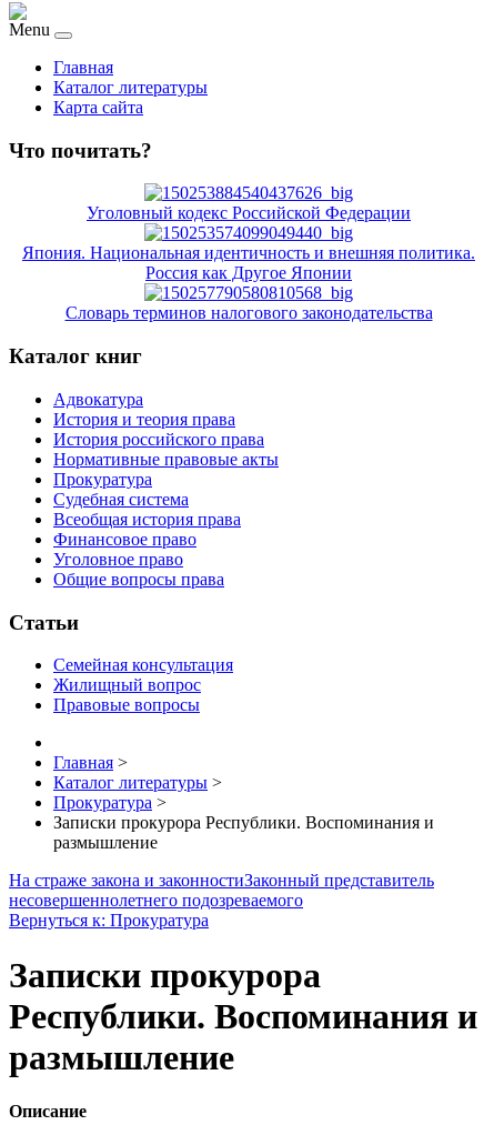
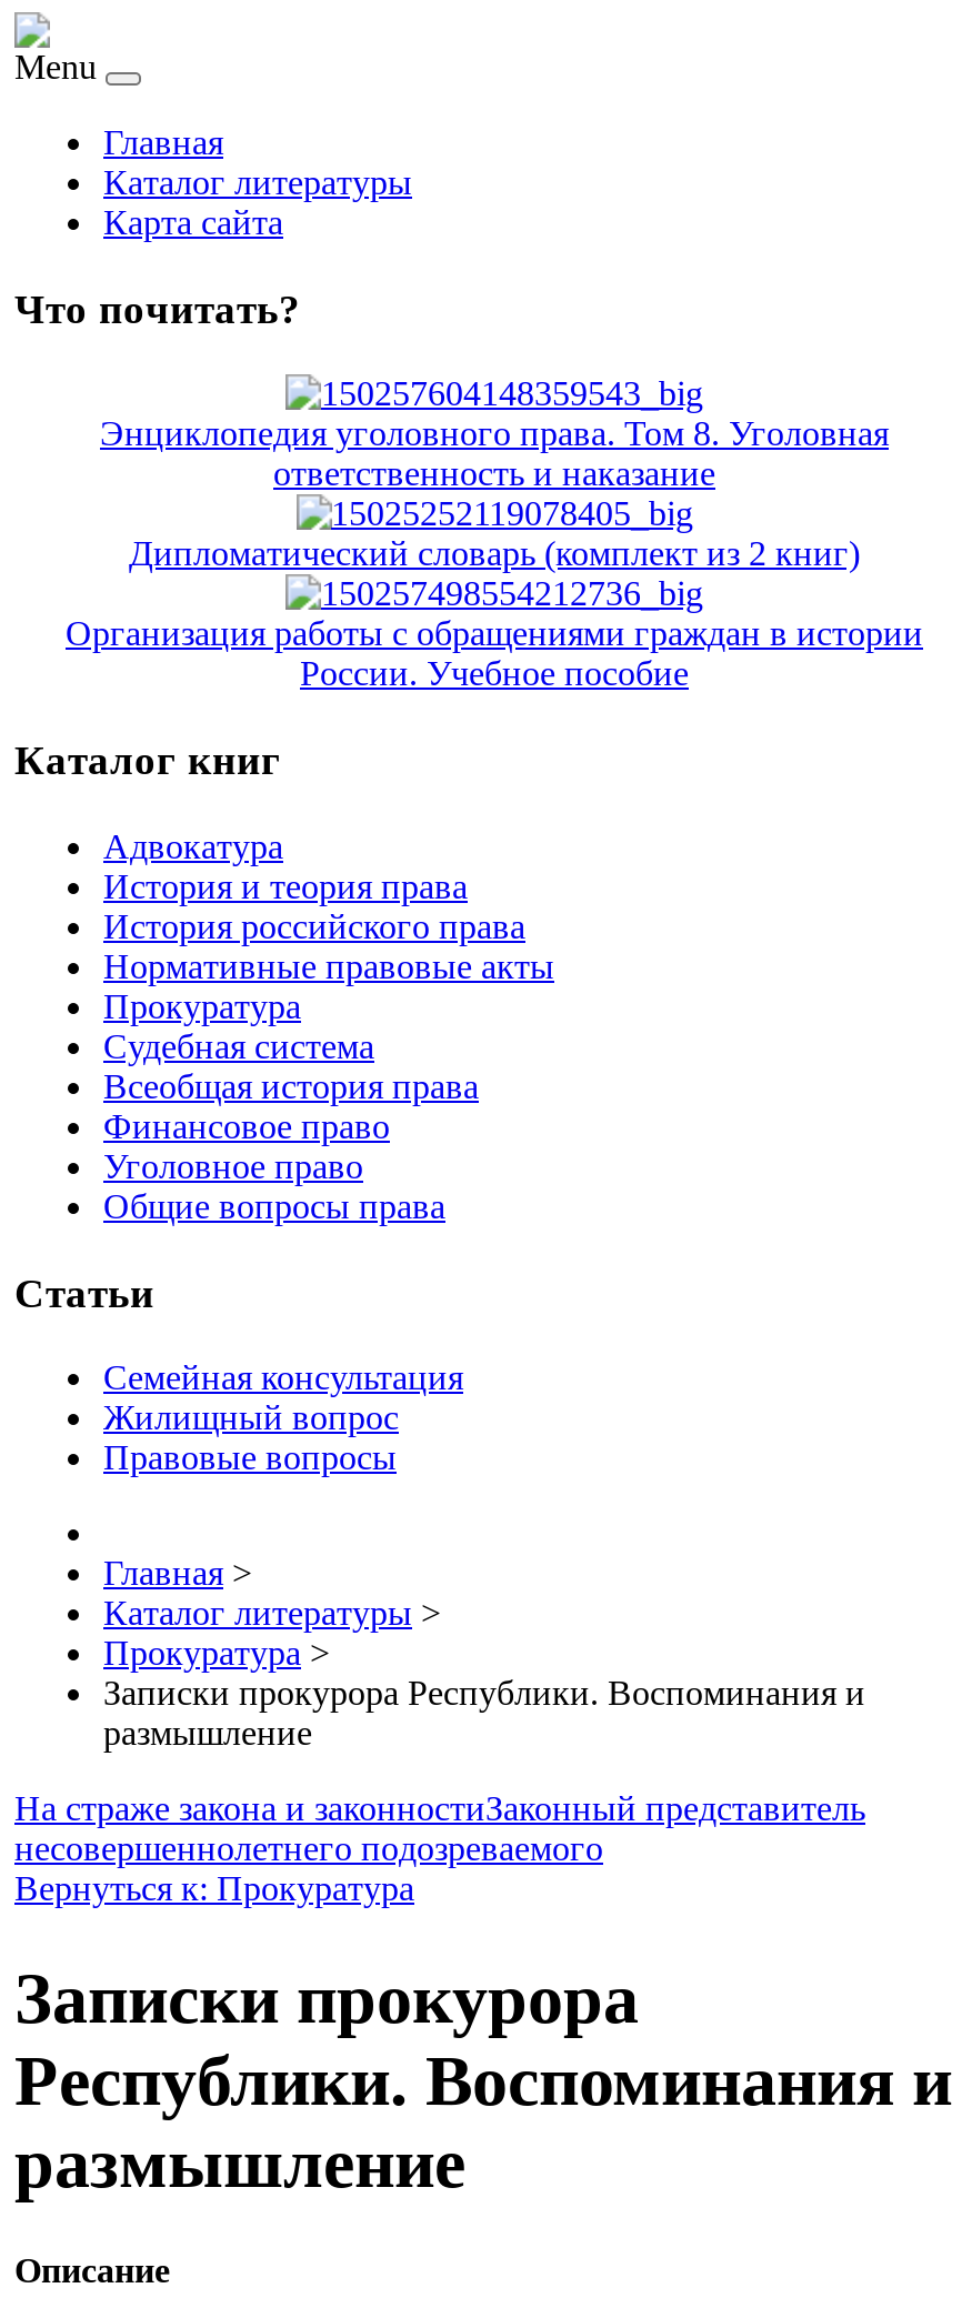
[87,204,411,223] Уголовный кодекс Российской Федерации -> [100,415,889,493] Энциклопедия уголовного права. Том 8. Уголовная | ответственность и наказание
[22,244,475,283] Япония. Национальная идентичность и внешняя политика. | Россия как Другое Японии -> [129,535,860,573] Дипломатический словарь (комплект из 2 книг)
[65,304,432,323] Словарь терминов налогового законодательства -> [66,615,923,693] Организация работы с обращениями граждан в истории | России. Учебное пособие

